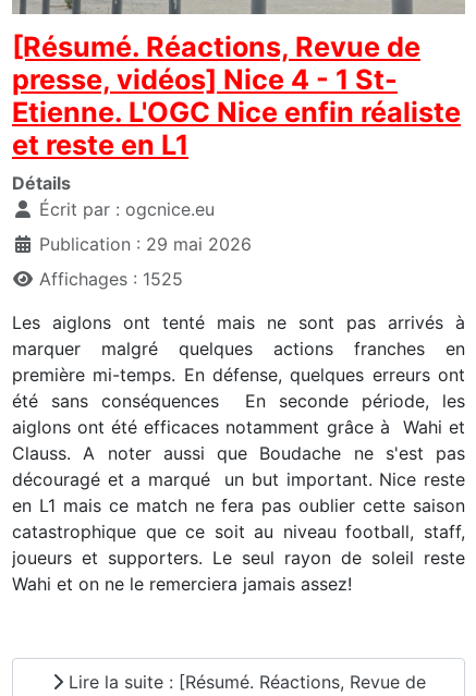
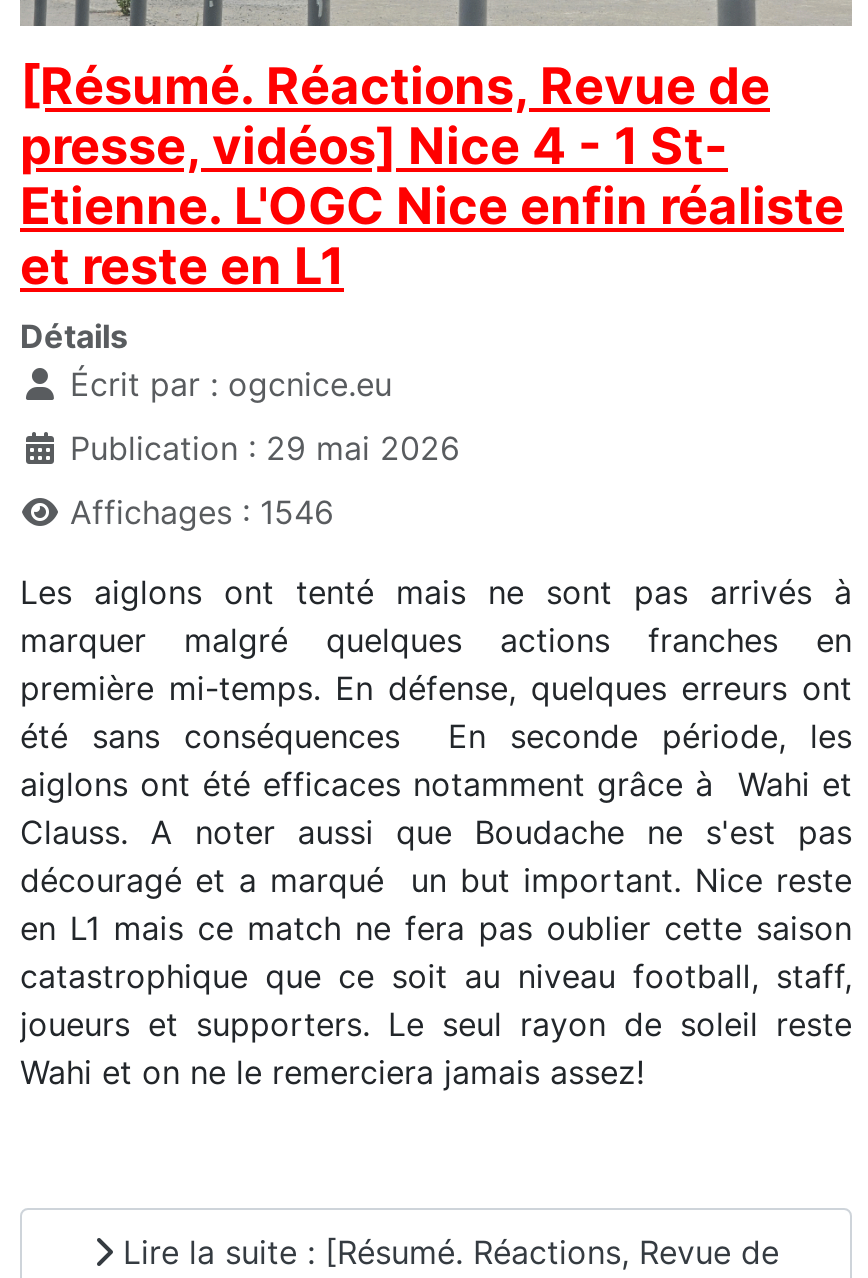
[39,268,183,289] Affichages : 1525 -> [70,491,334,531] Affichages : 1546

